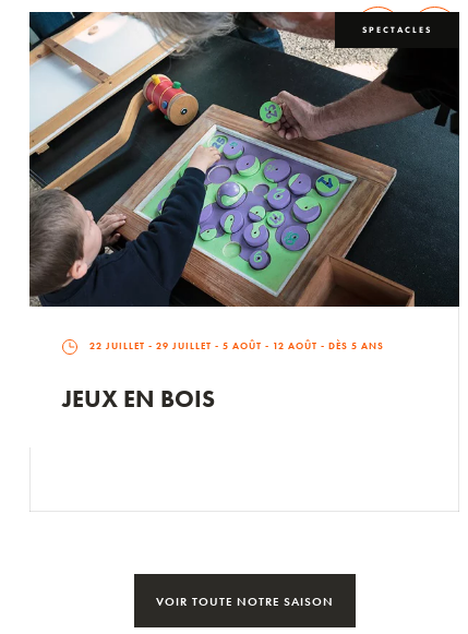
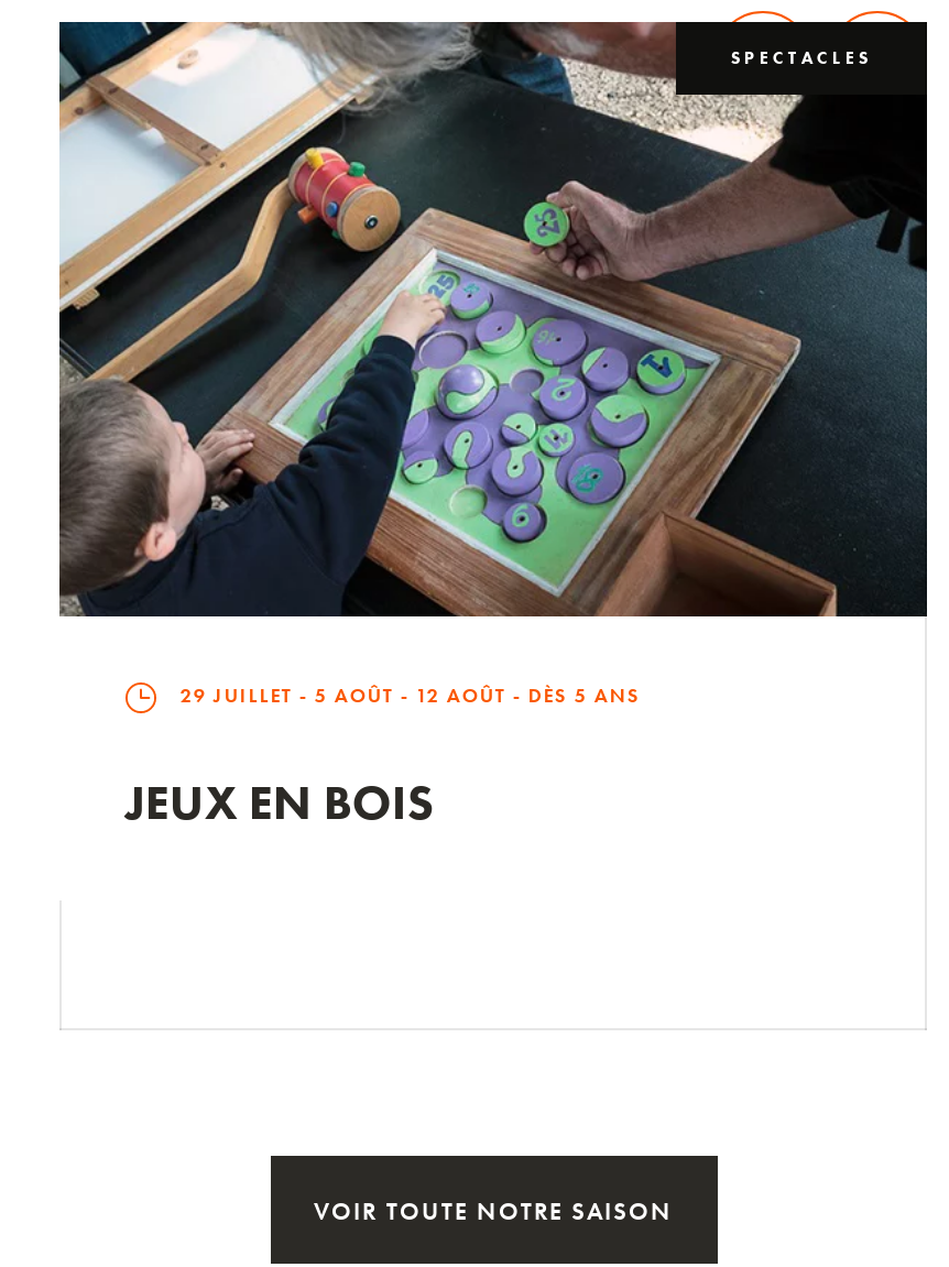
[89,339,384,352] 22 JUILLET - 29 JUILLET - 5 AOÛT - 12 AOÛT - DÈS 5 ANS -> [180,682,641,709] 29 JUILLET - 5 AOÛT - 12 AOÛT - DÈS 5 ANS

